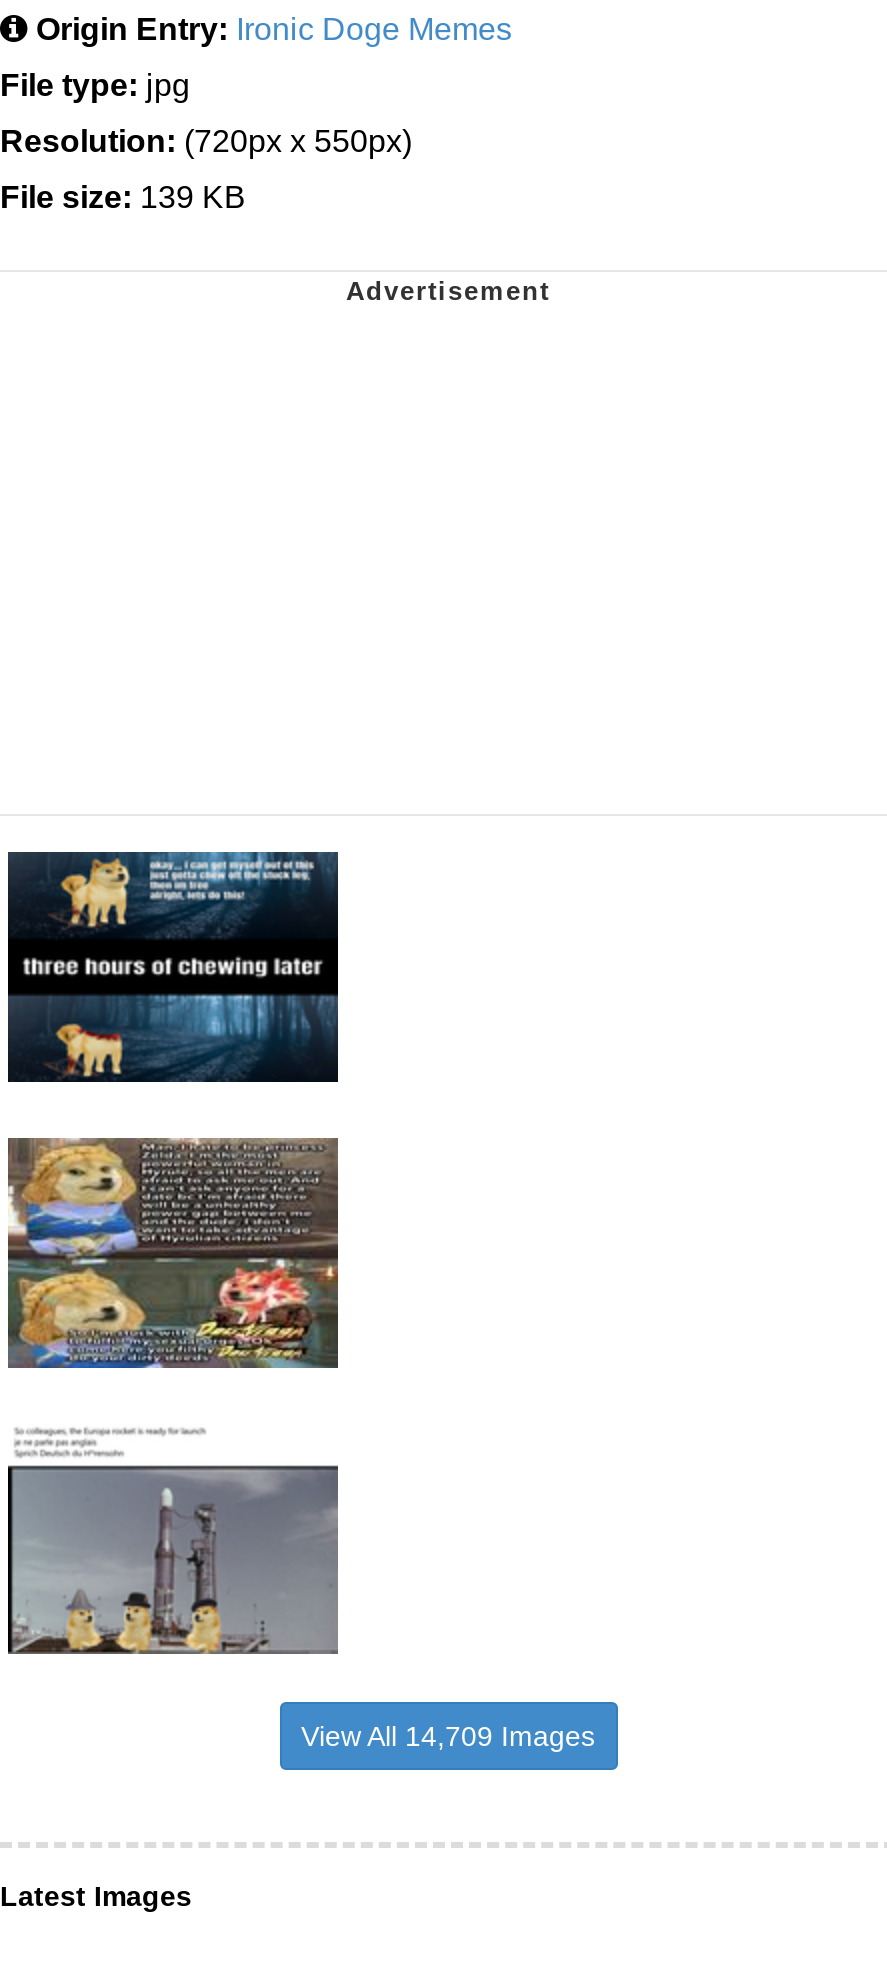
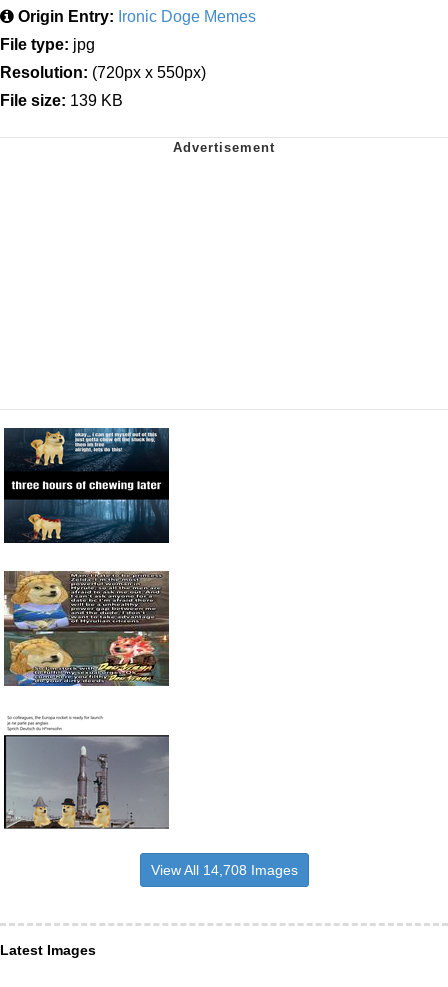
[301,1720,595,1752] View All 14,709 Images -> [150,862,297,878] View All 14,708 Images

